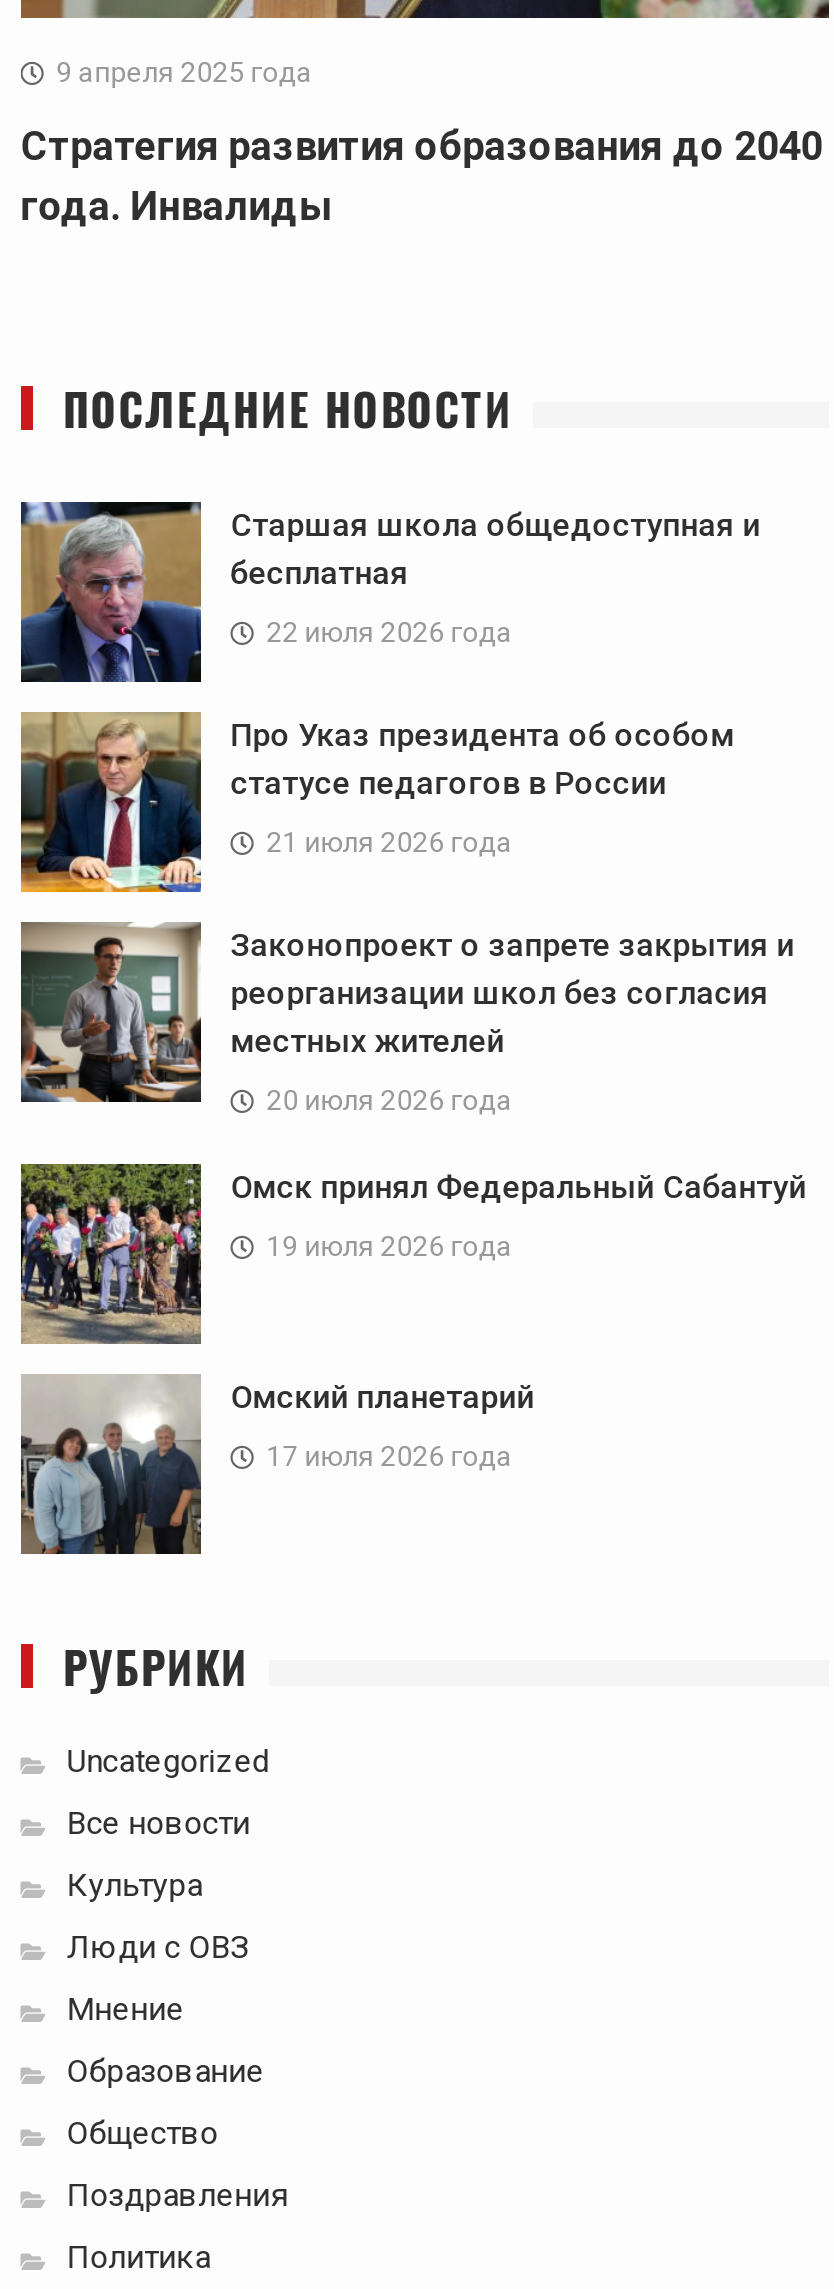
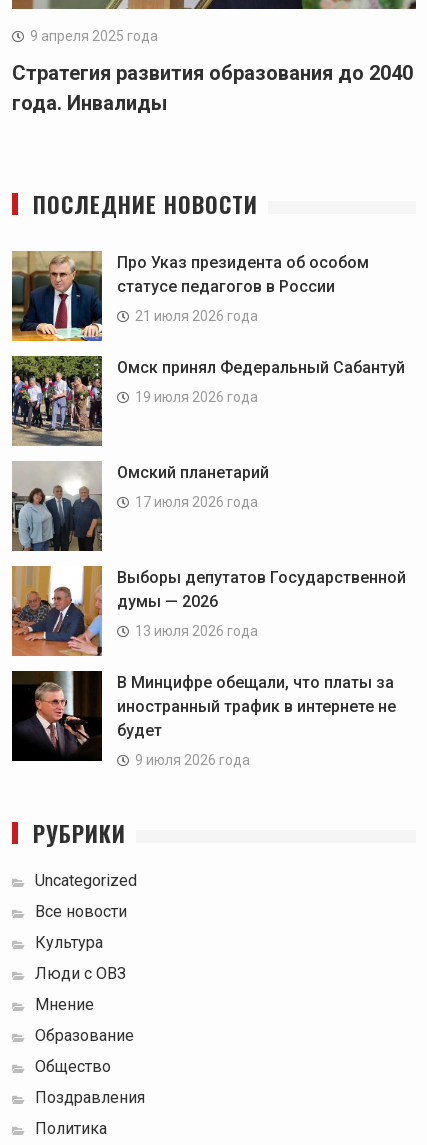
[19,500,760,684] [image] | Старшая школа общедоступная и | бесплатная | 22 июля 2026 года -> none
moved [17,710,734,896] -> [10,250,369,343]: [image] | Про Указ президента об особом | статусе педагогов в России | 21 июля 2026 года
[21,922,794,1115] [image] | Законопроект о запрете закрытия и | реорганизации школ без согласия | местных жителей | 20 июля 2026 года -> none
moved [17,1160,806,1471] -> [10,354,405,510]: [image] | Омск принял Федеральный Сабантуй | 19 июля 2026 года | Омский планетарий | 17 июля 2026 года
none -> [11,565,406,768] [image] | Выборы депутатов Государственной | думы — 2026 | 13 июля 2026 года | В Минцифре обещали, что платы за | иностранный трафик в интернете не | будет | 9 июля 2026 года
none -> [11,670,102,762] [image]

